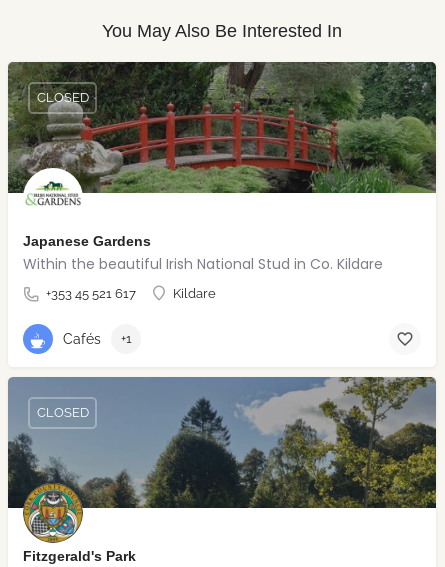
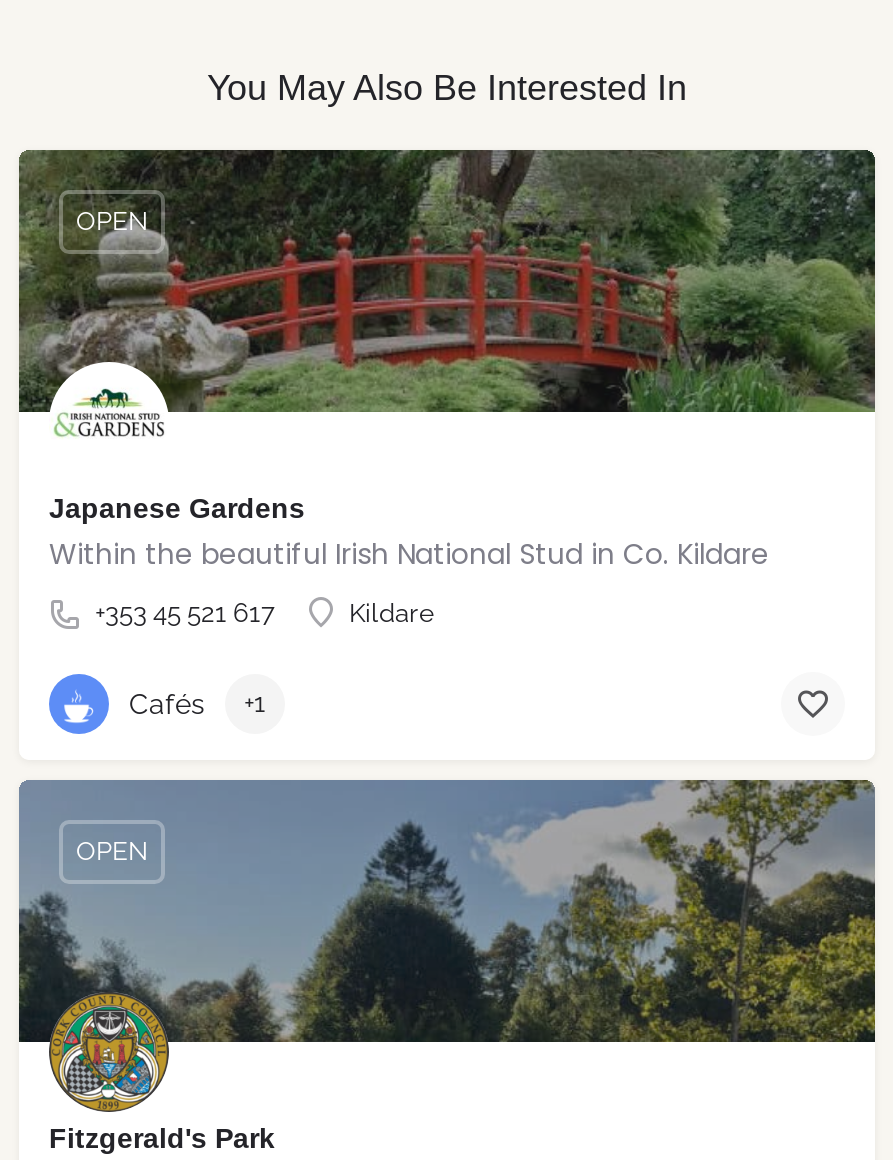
[36,90,88,105] CLOSED -> [76,207,148,237] OPEN
[36,405,88,420] CLOSED -> [76,837,148,867] OPEN

